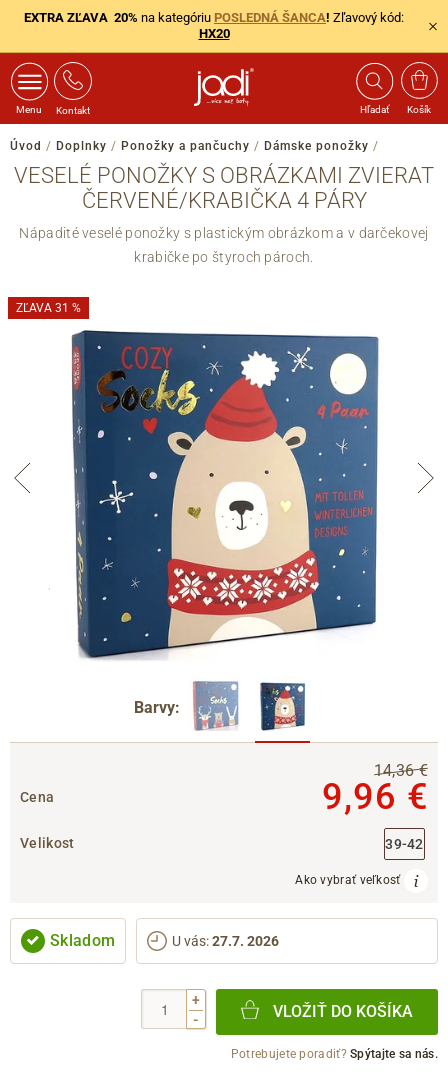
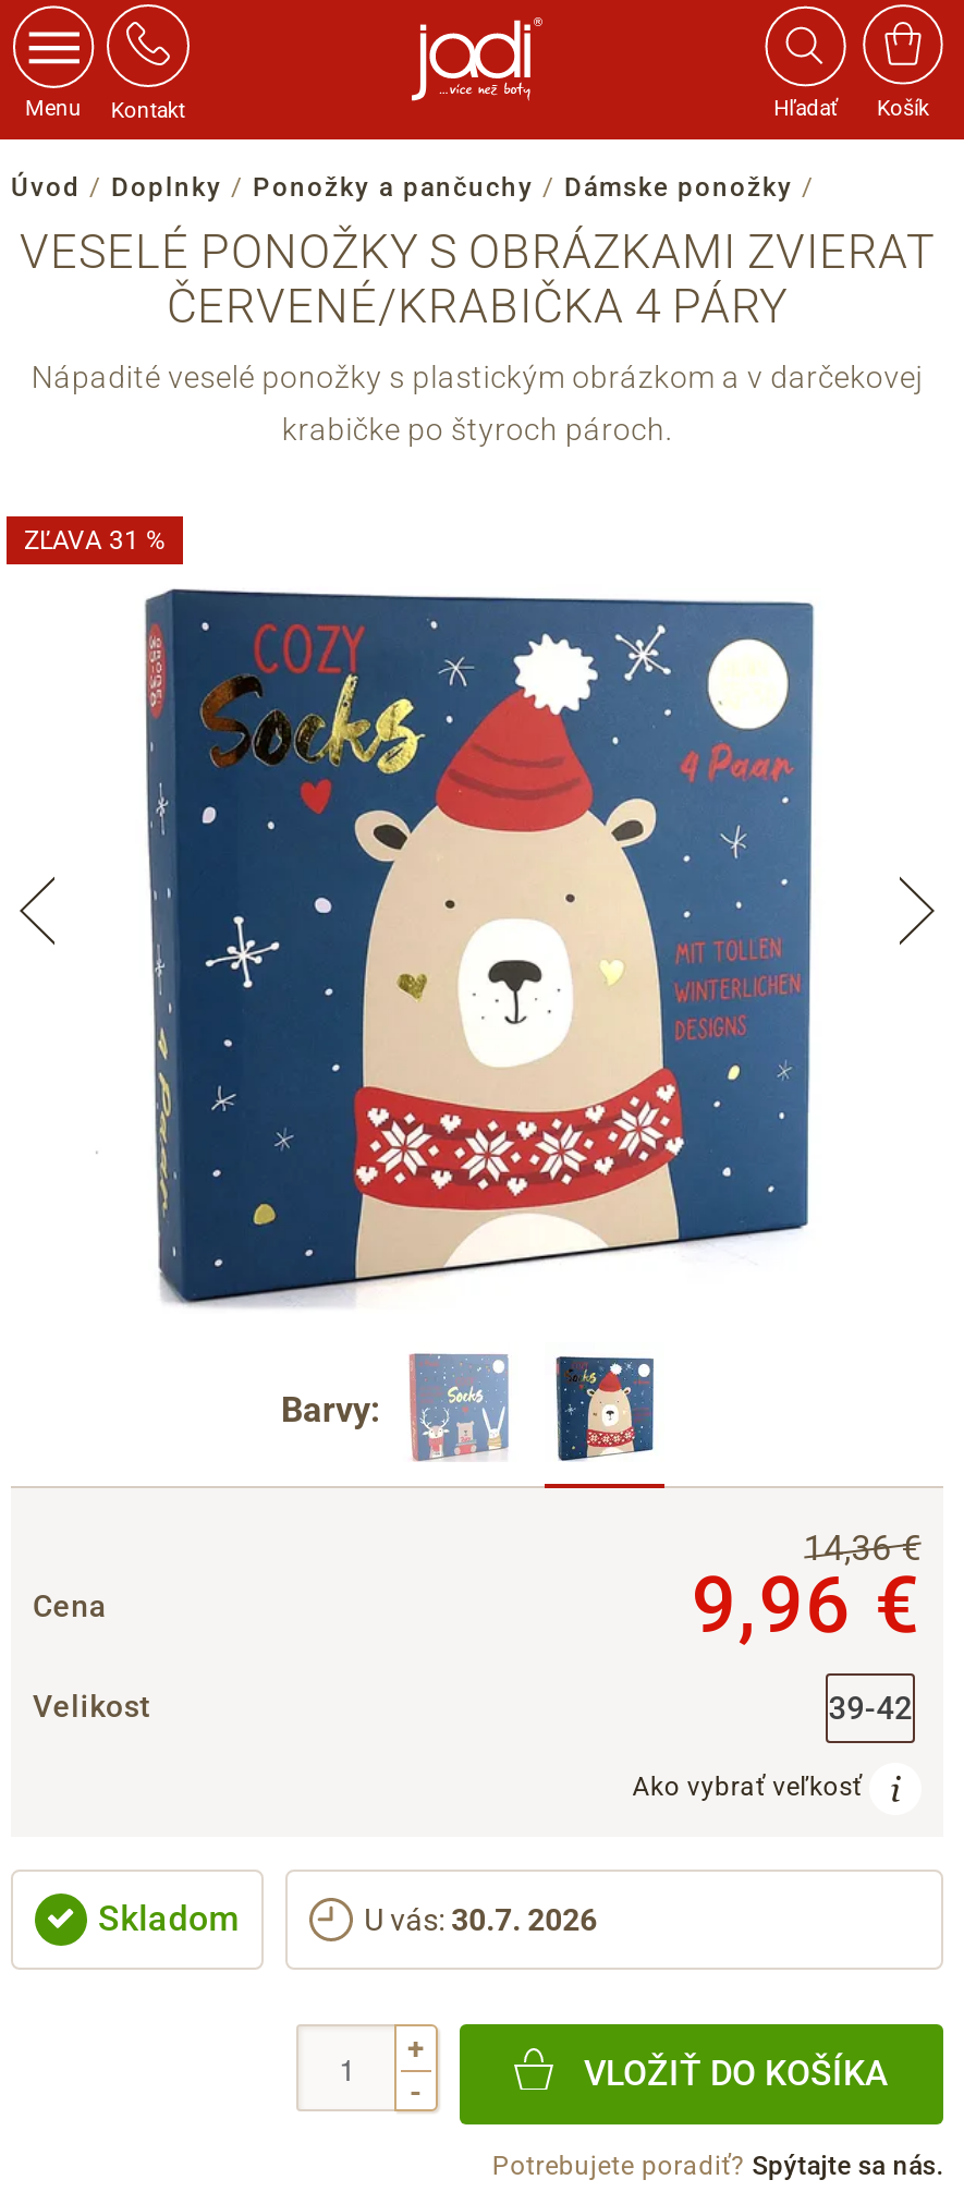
[24,10,404,41] EXTRA ZĽAVA 20% na kategóriu POSLEDNÁ ŠANCA! Zľavový kód: | HX20 -> none
[172,933,279,949] U vás: 27.7. 2026 -> [364,1902,597,1937] U vás: 30.7. 2026

